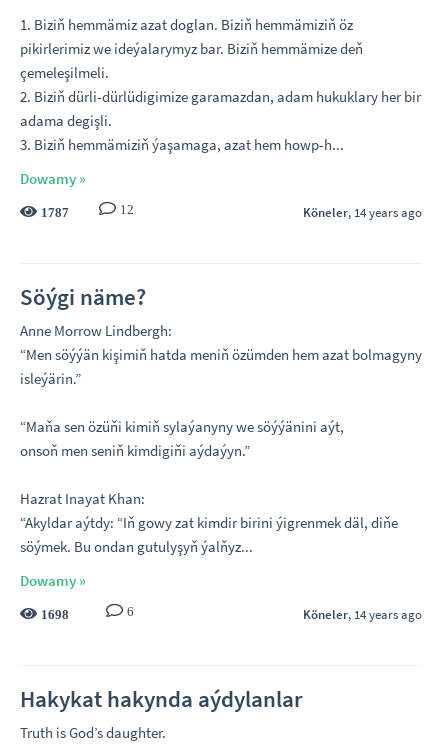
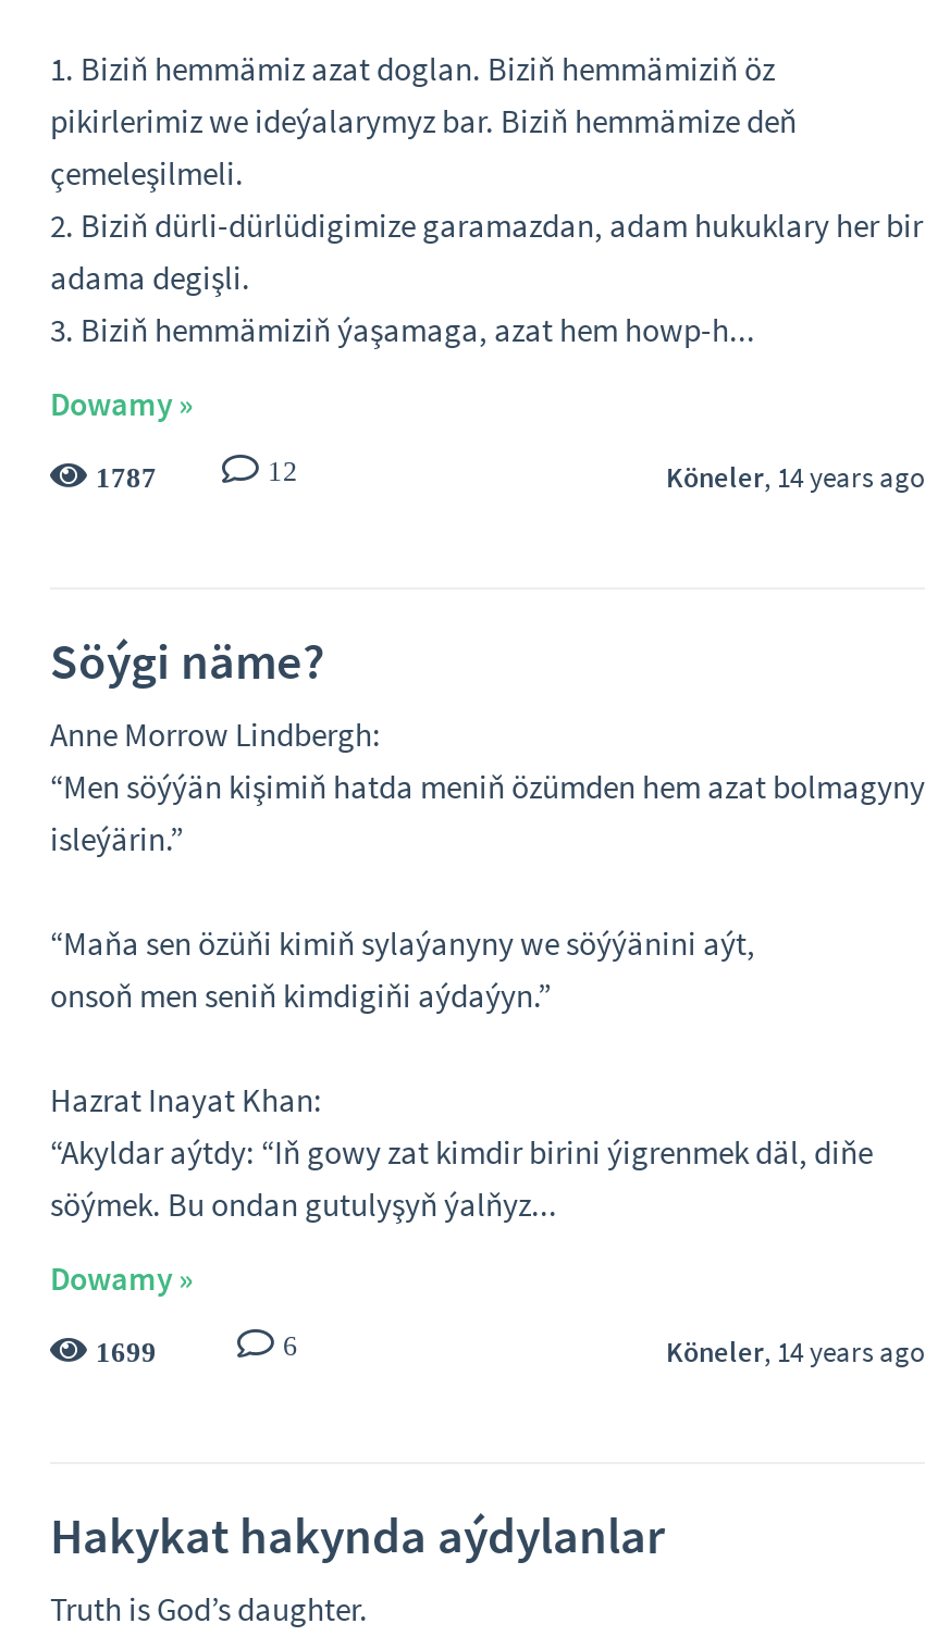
[41,608,69,621] 1698 -> [96,1338,157,1366] 1699

